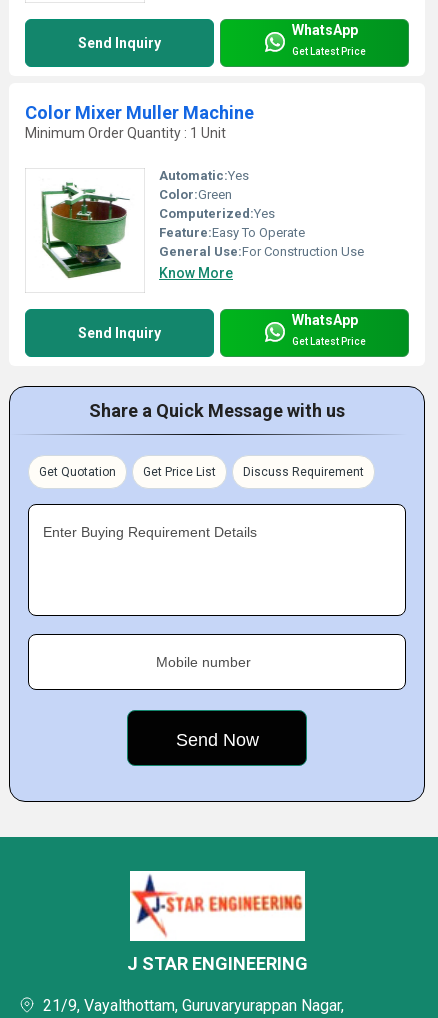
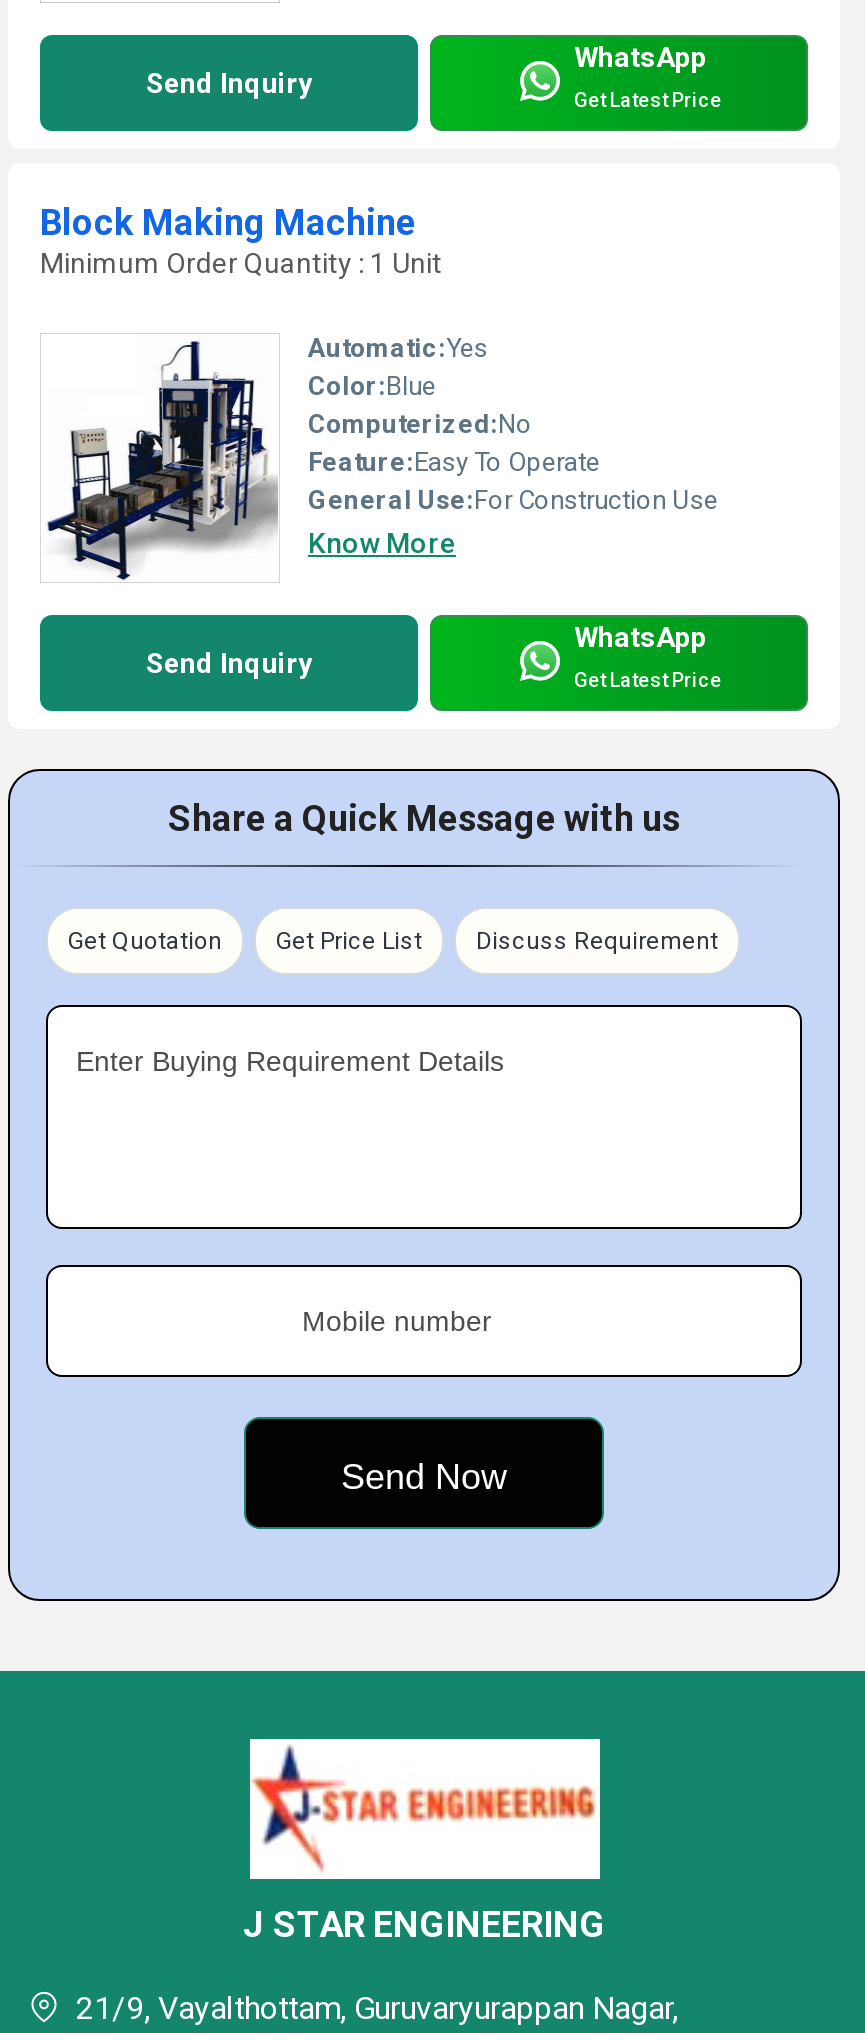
[25,102,254,123] Color Mixer Muller Machine -> [40,202,416,244] Block Making Machine
[29,172,232,291] [image] | Color:Green -> [46,339,436,581] [image] | Color:Blue
[159,206,275,221] Computerized:Yes -> [308,410,532,440] Computerized:No

